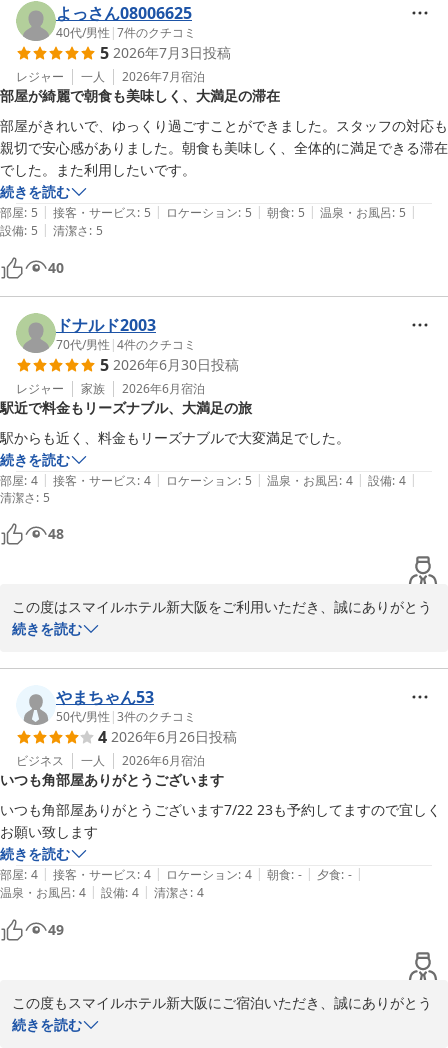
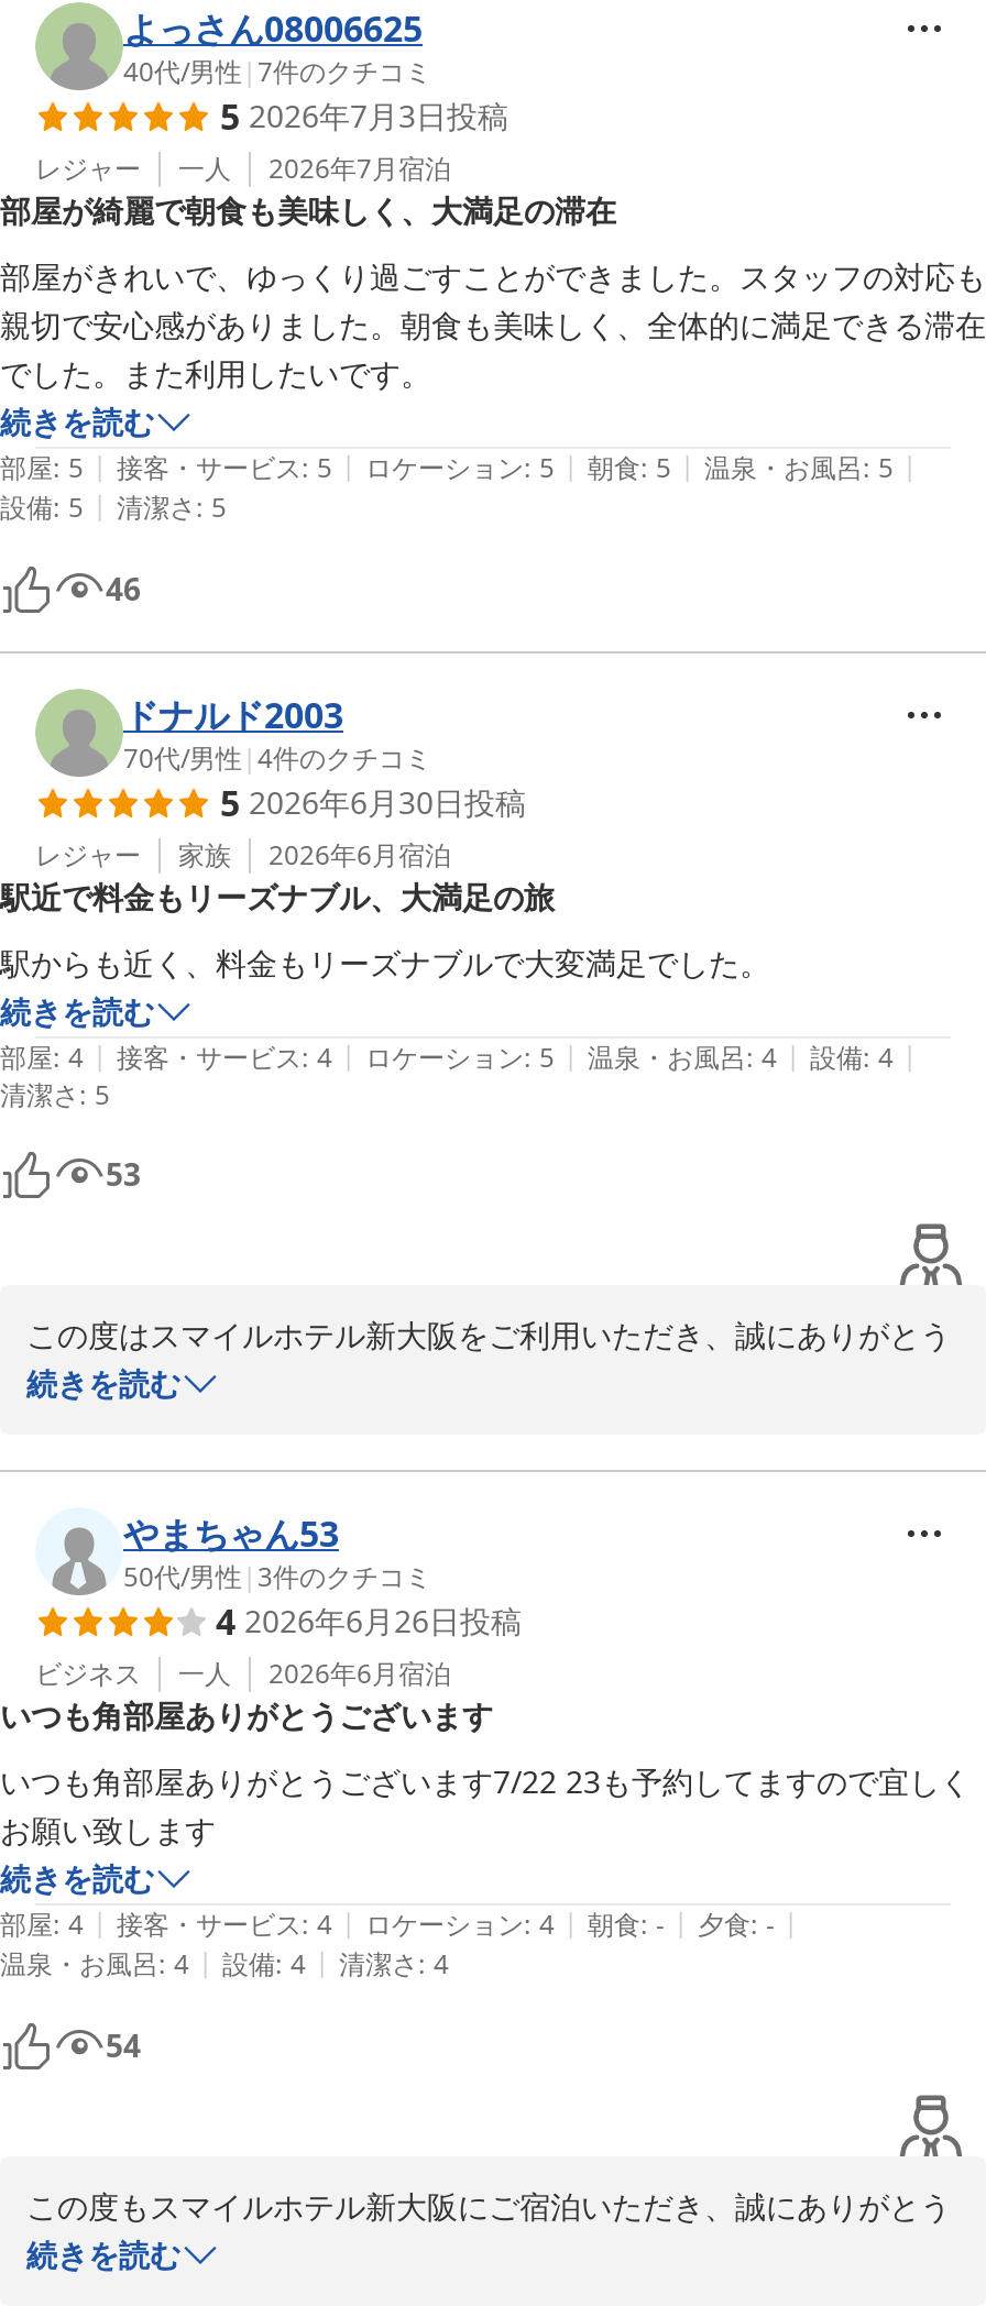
[48,258,64,277] 40 -> [106,568,141,610] 46
[48,524,64,543] 48 -> [106,1153,141,1195] 53
[48,920,64,939] 49 -> [106,2024,141,2066] 54

